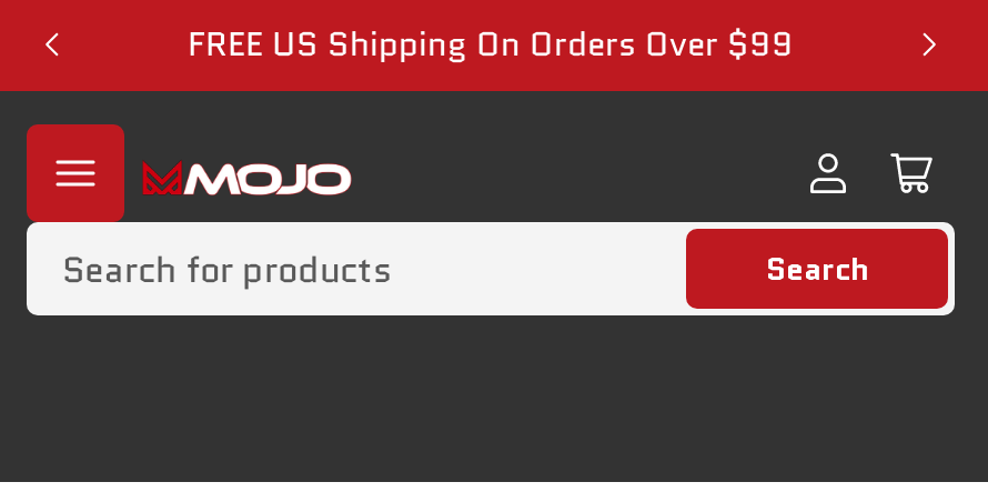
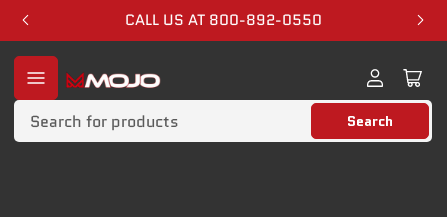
[188,20,794,69] FREE US Shipping On Orders Over $99 -> [124,9,321,31] CALL US AT 800-892-0550

